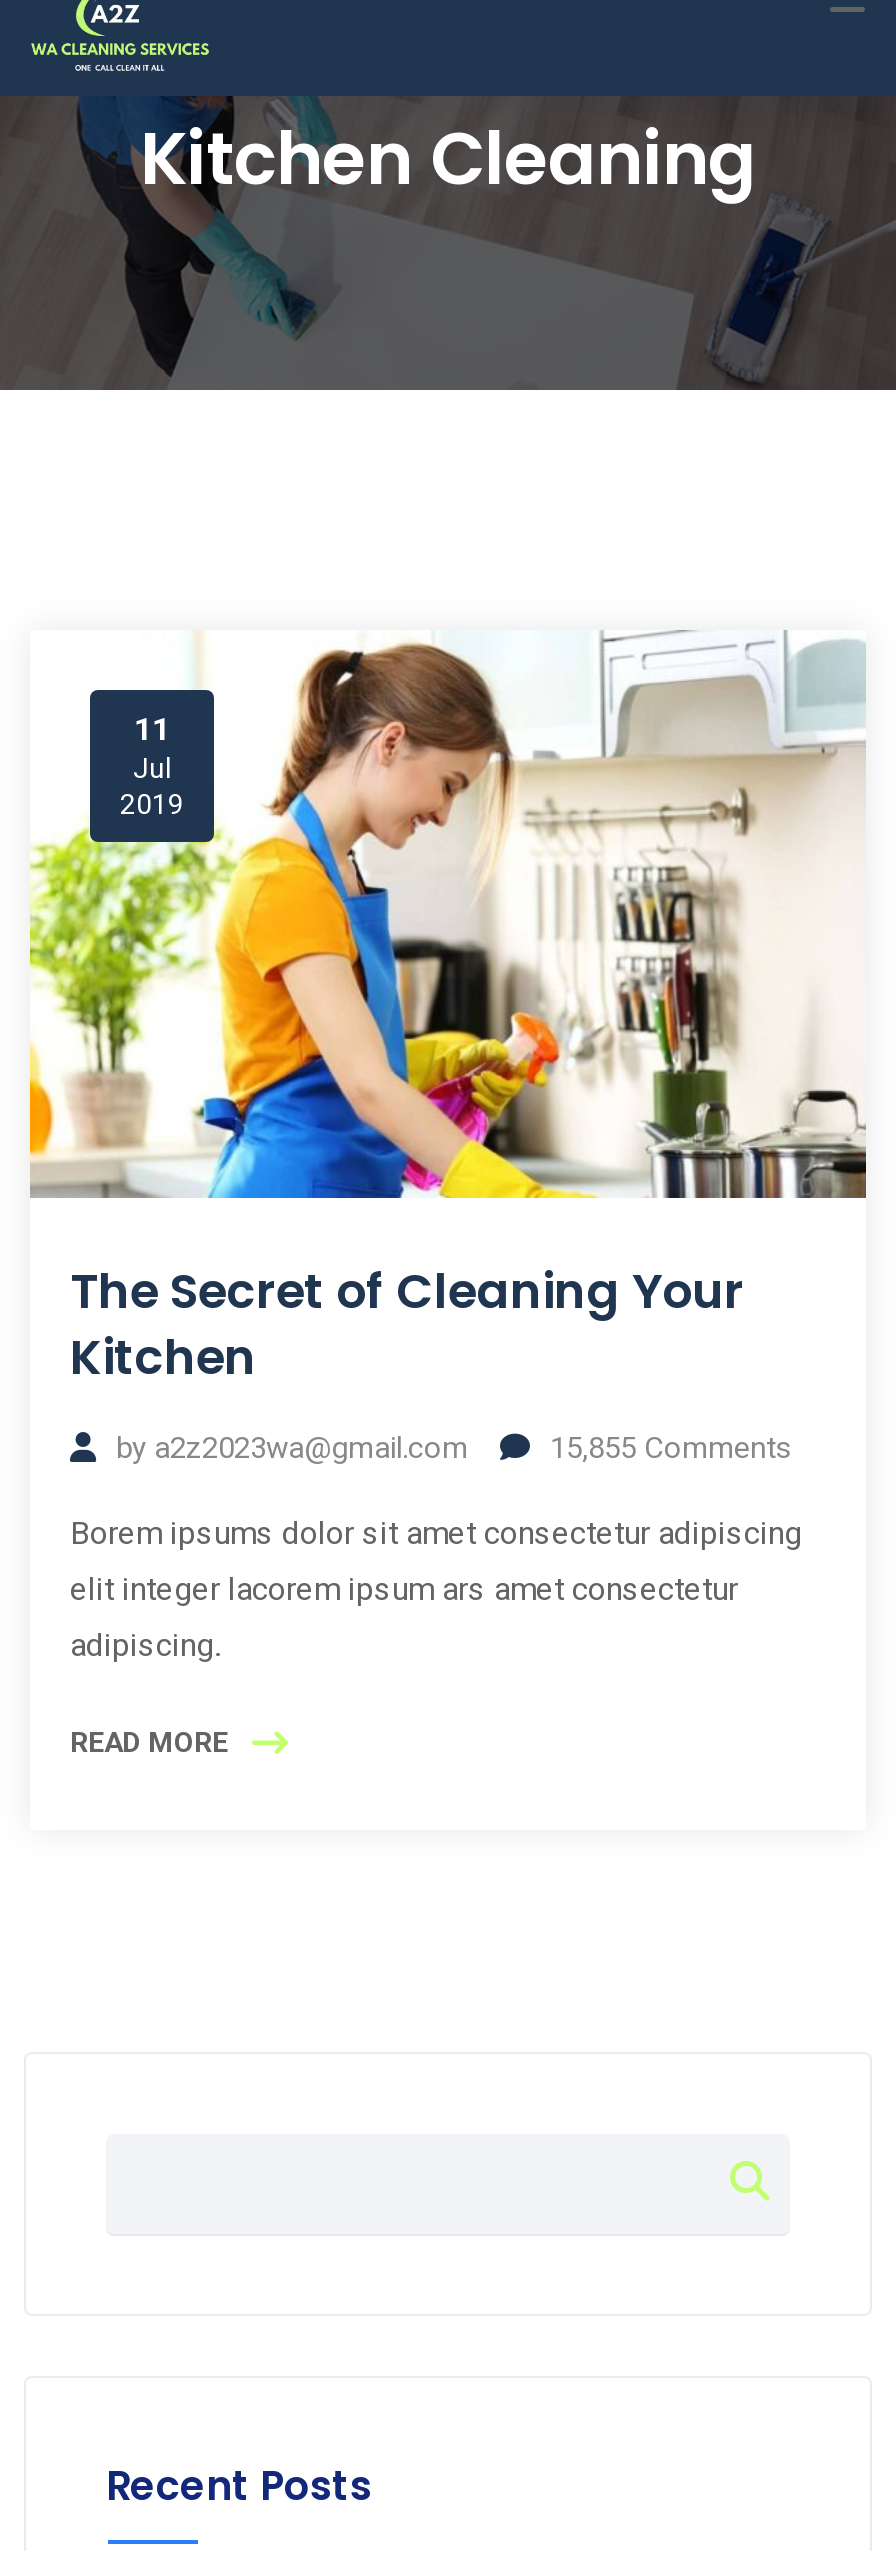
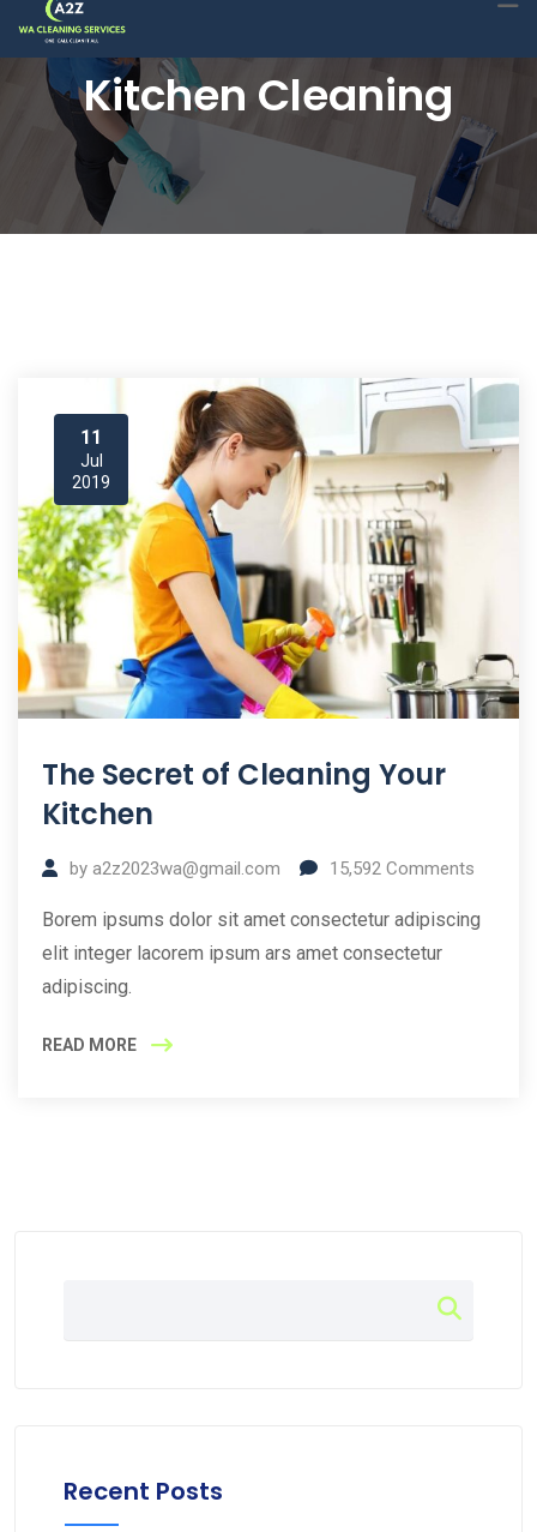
[550,1429,792,1465] 15,855 Comments -> [330,857,475,879] 15,592 Comments

